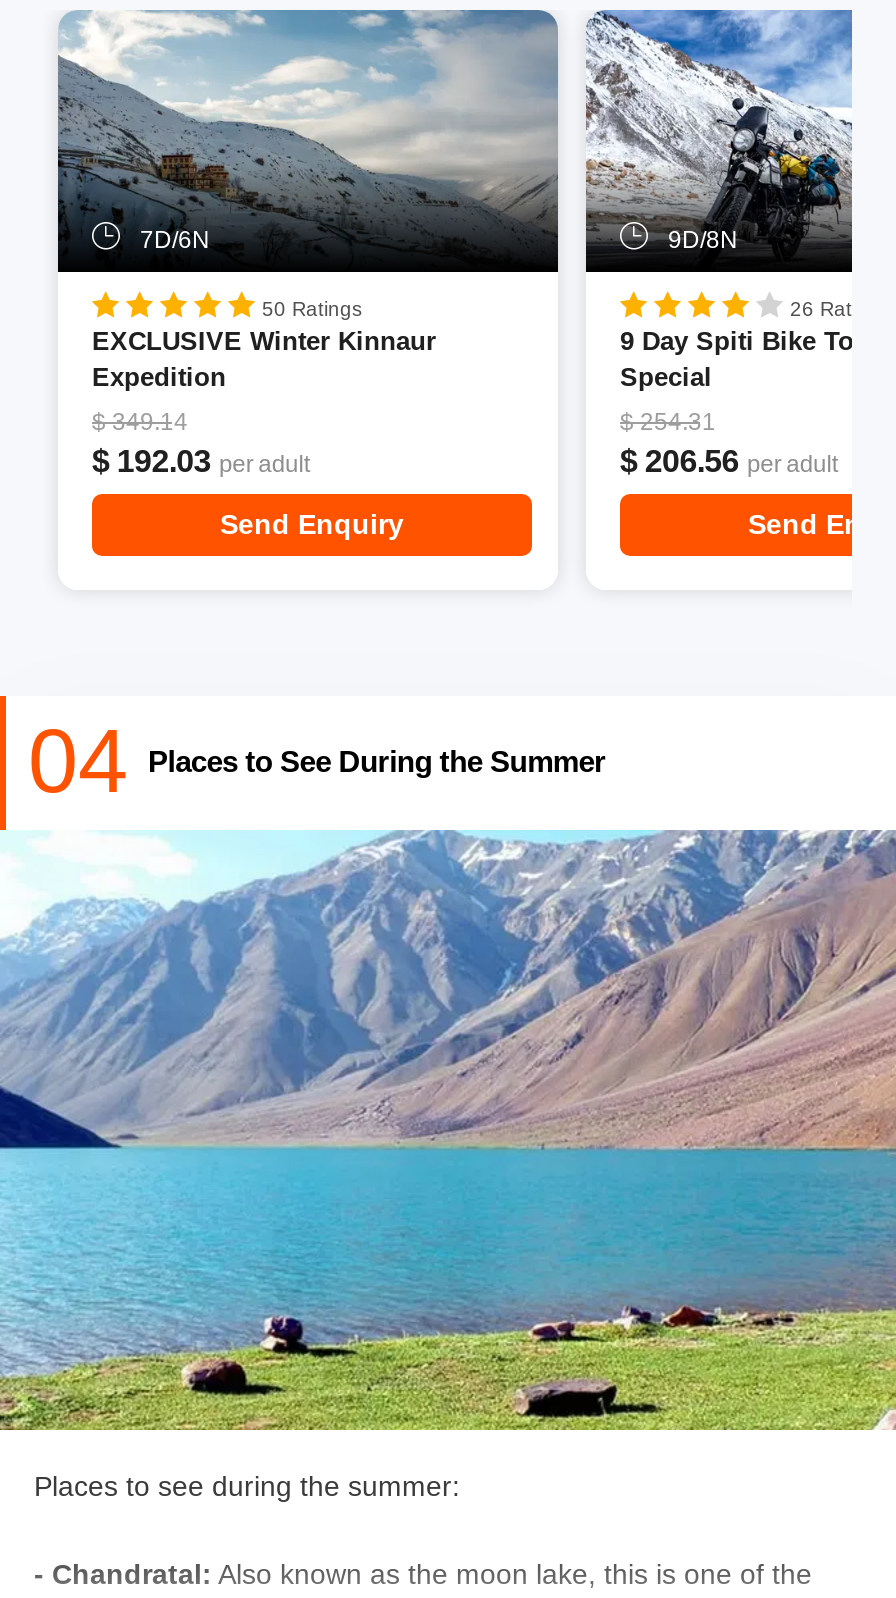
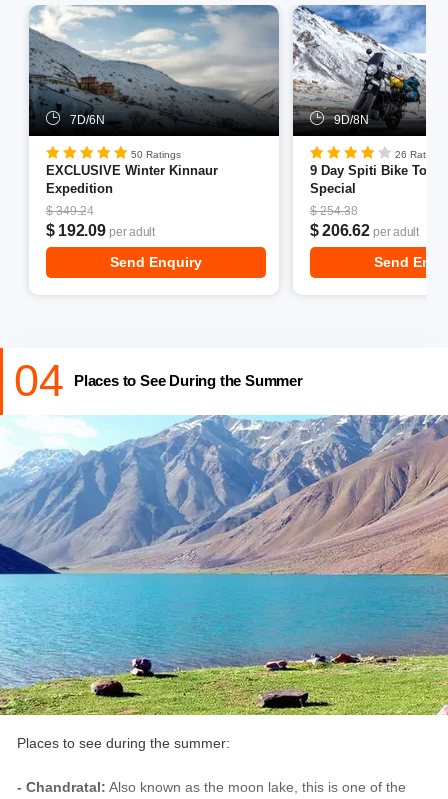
[92,408,188,436] $ 349.14 -> [46,204,94,218] $ 349.24
[620,408,716,436] $ 254.31 -> [310,204,358,218] $ 254.38
[92,444,309,478] $ 192.03 per adult -> [46,222,155,239] $ 192.09 per adult
[620,444,837,478] $ 206.56 per adult -> [310,222,419,239] $ 206.62 per adult

